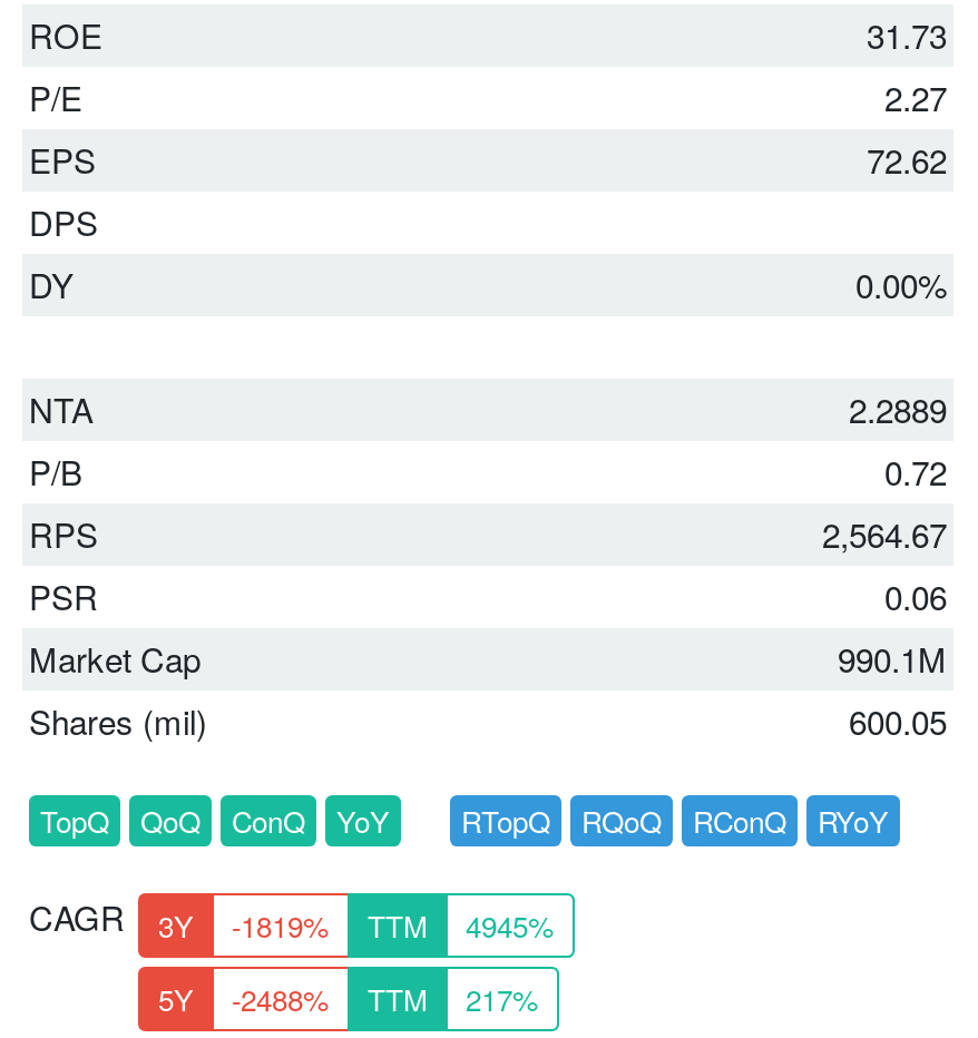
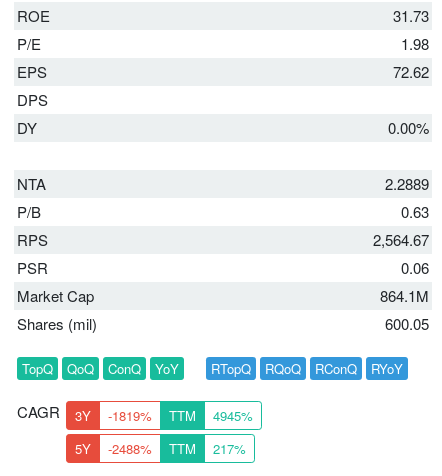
[884,74,947,121] 2.27 -> [401,33,429,54] 1.98
[884,448,947,495] 0.72 -> [401,201,429,222] 0.63
[838,635,947,682] 990.1M -> [380,285,429,306] 864.1M

